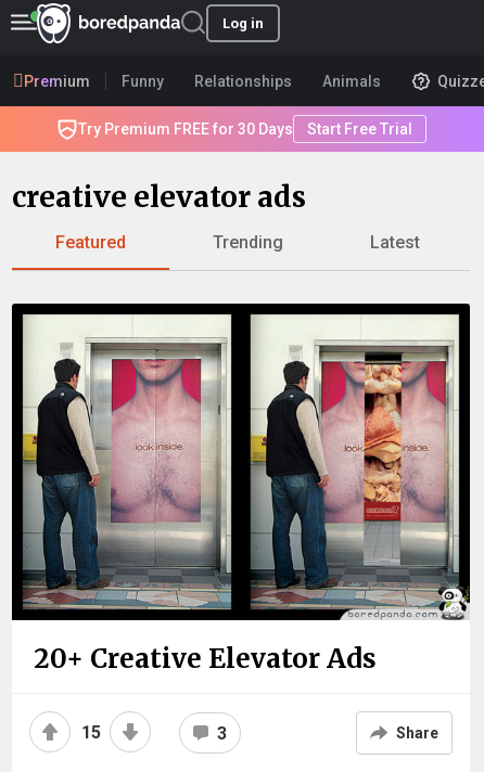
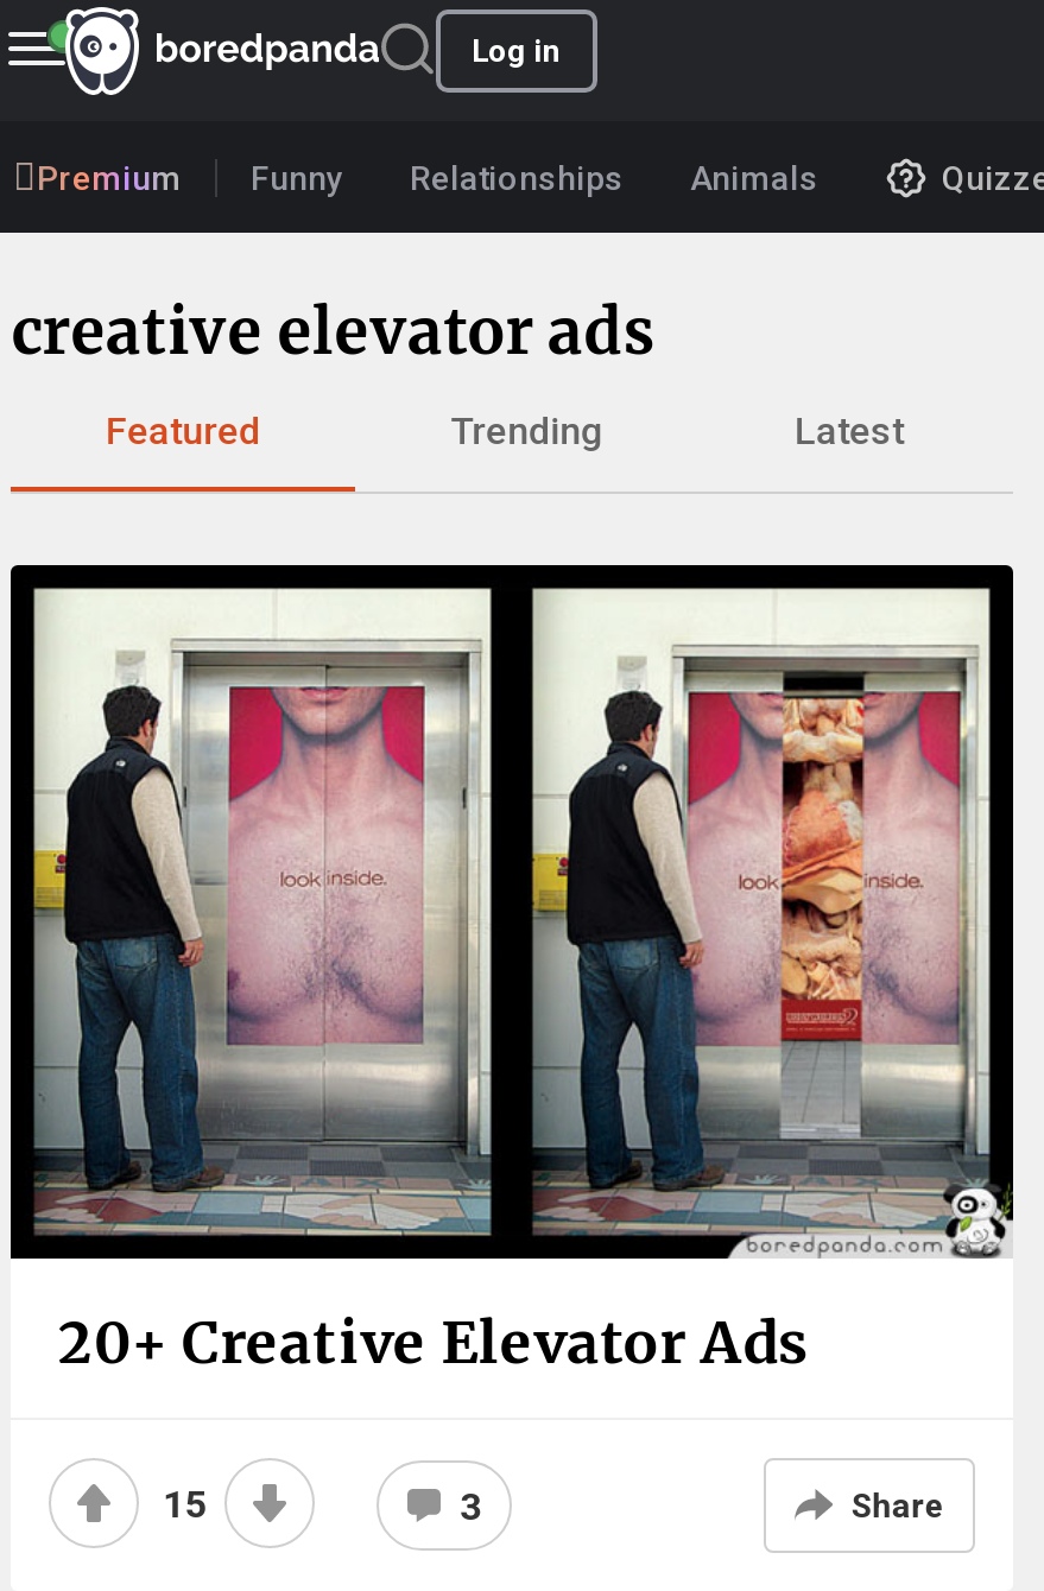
[78,120,412,138] Try Premium FREE for 30 Days | Start Free Trial -> none

